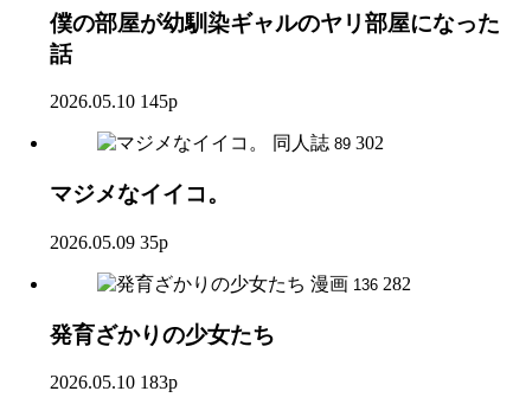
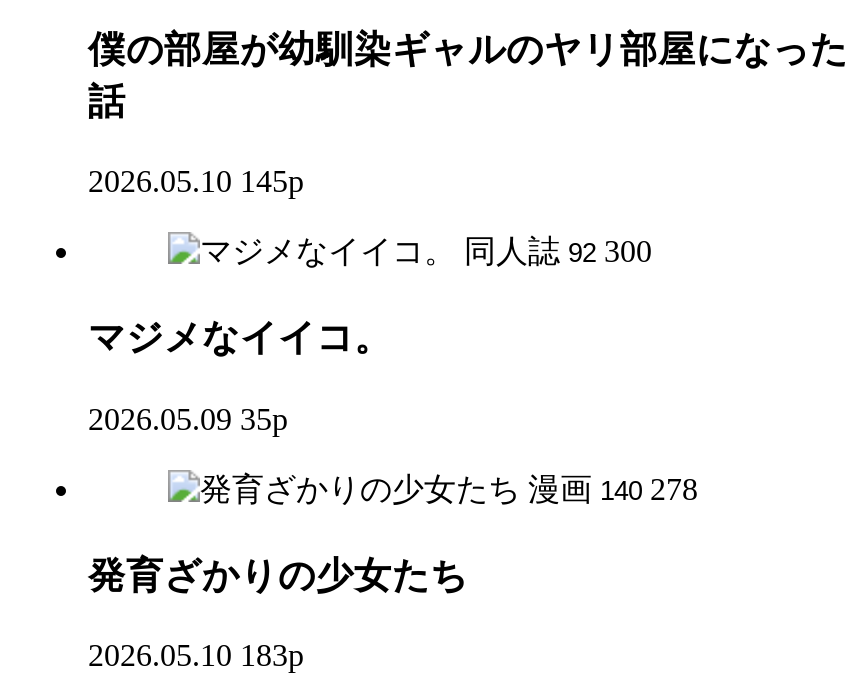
[272,133,384,153] 同人誌 89 302 -> [464,235,652,269] 同人誌 92 300
[310,273,411,294] 漫画 136 282 -> [528,472,698,506] 漫画 140 278

